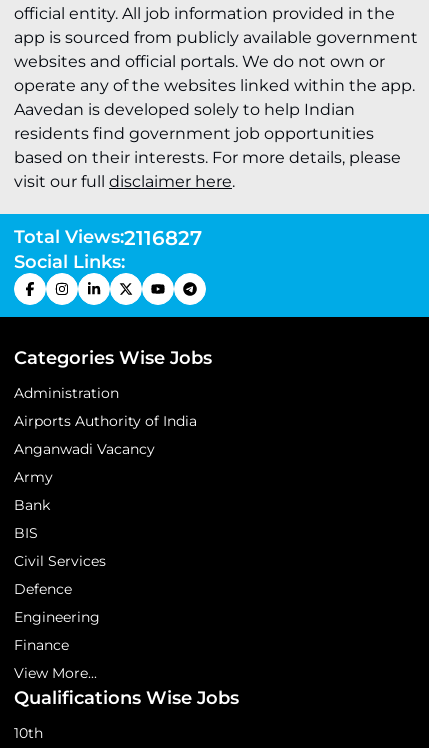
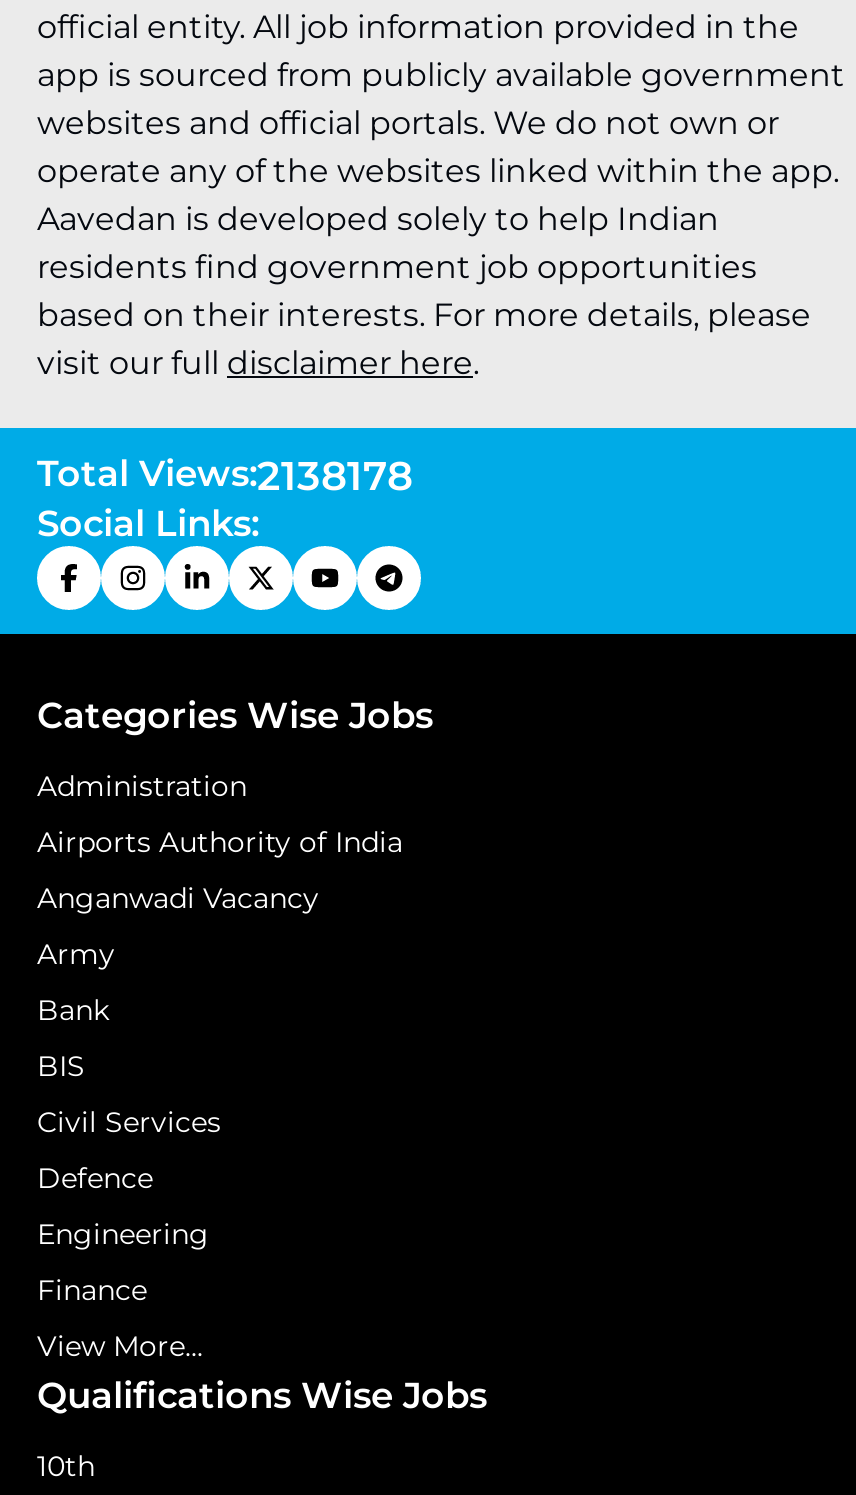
[14,226,202,250] Total Views:2116827 -> [37,452,413,500] Total Views:2138178

